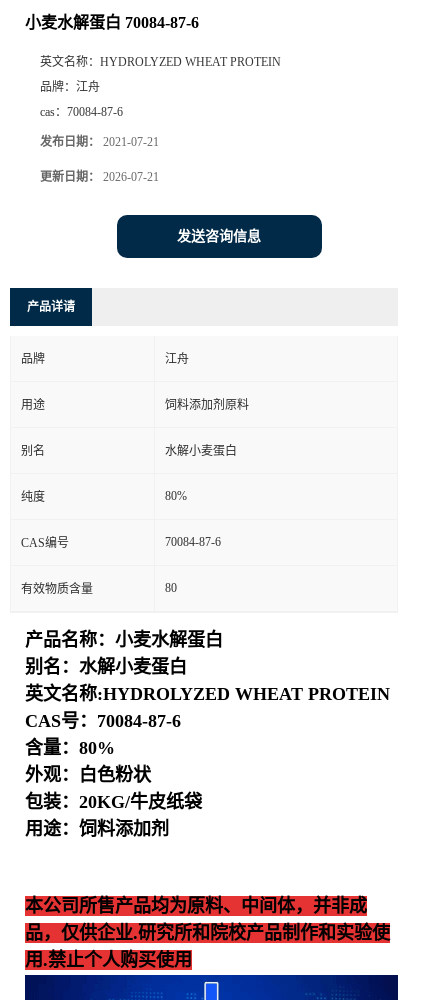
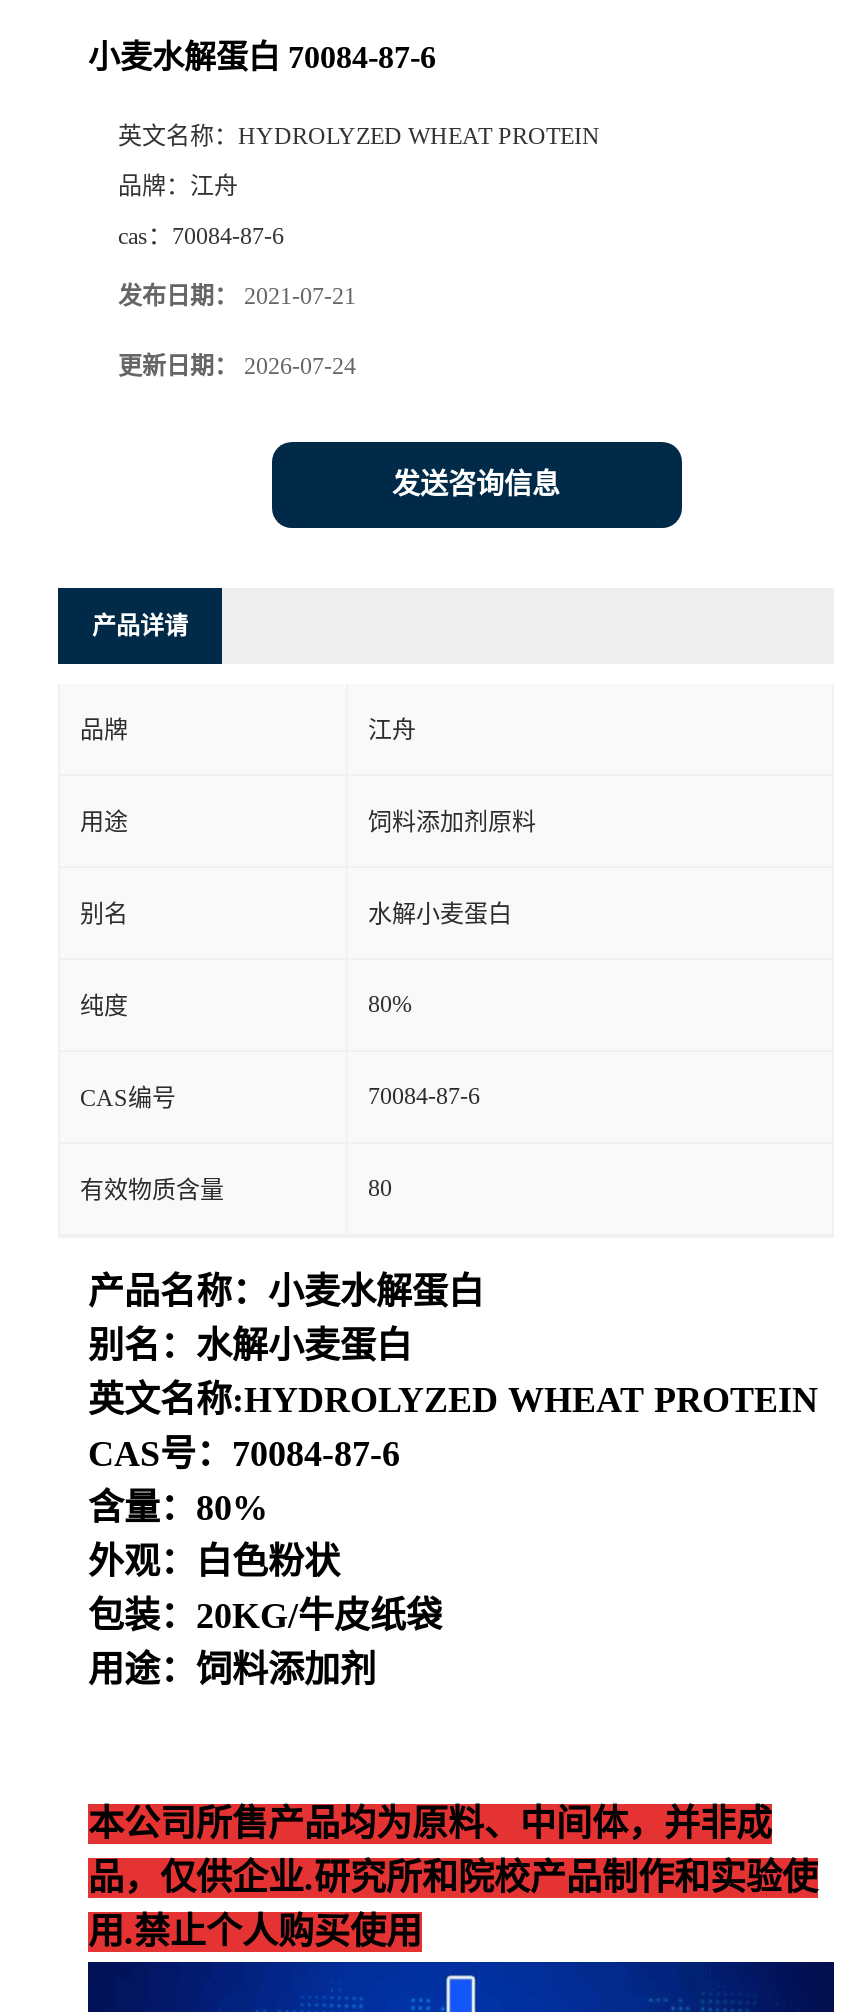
[40,170,159,184] 更新日期：2026-07-21 -> [118,352,356,380] 更新日期：2026-07-24

